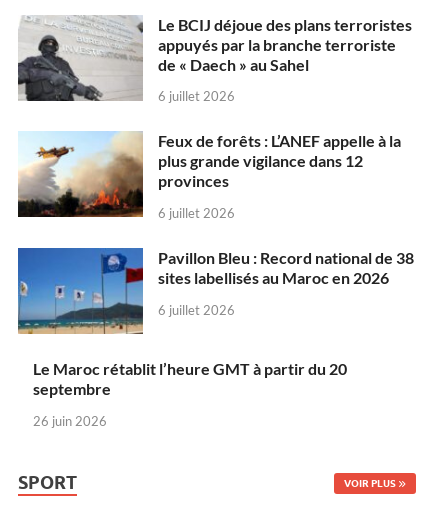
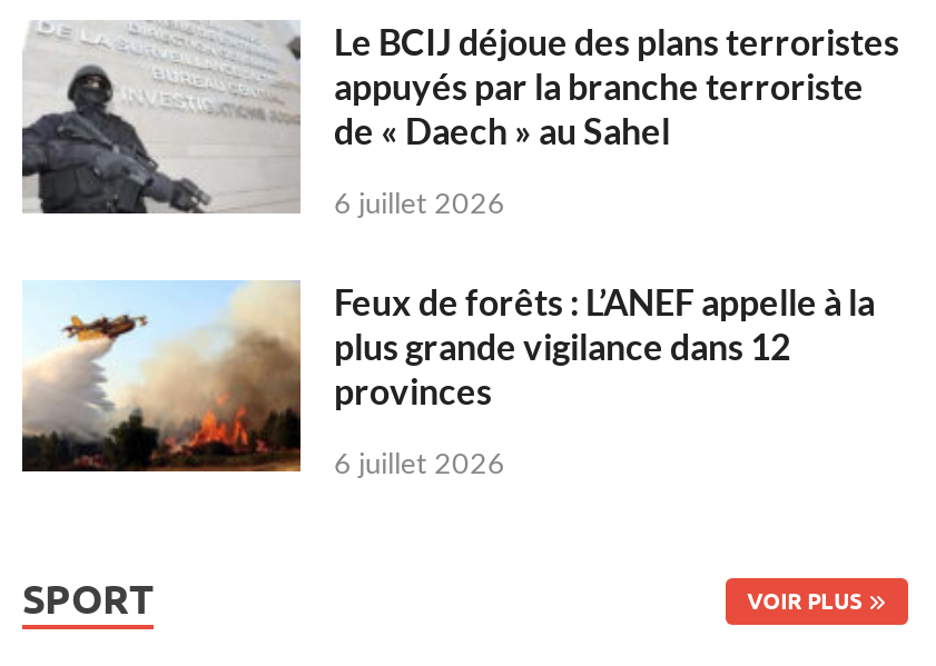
[17,247,414,429] [image] | Pavillon Bleu : Record national de 38 | sites labellisés au Maroc en 2026 | 6 juillet 2026 | Le Maroc rétablit l’heure GMT à partir du 20 | septembre | 26 juin 2026 -> none

